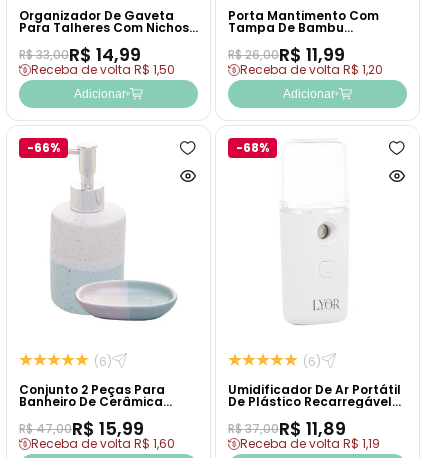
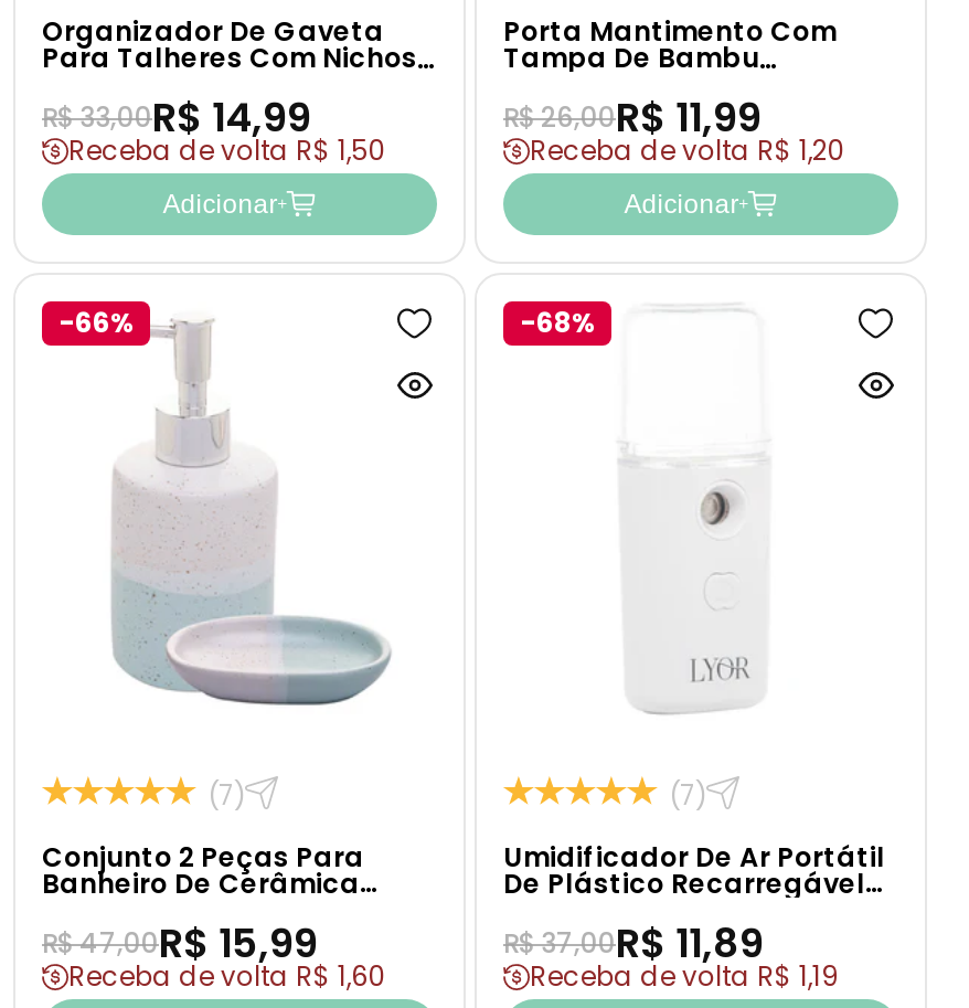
[94,352,112,369] (6) -> [207,775,245,813] (7)
[303,352,321,369] (6) -> [669,775,706,813] (7)

